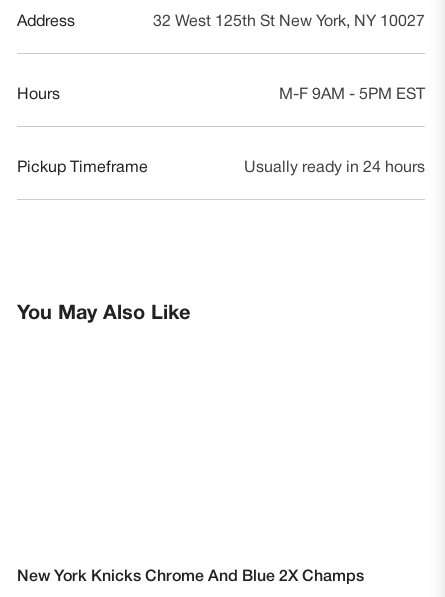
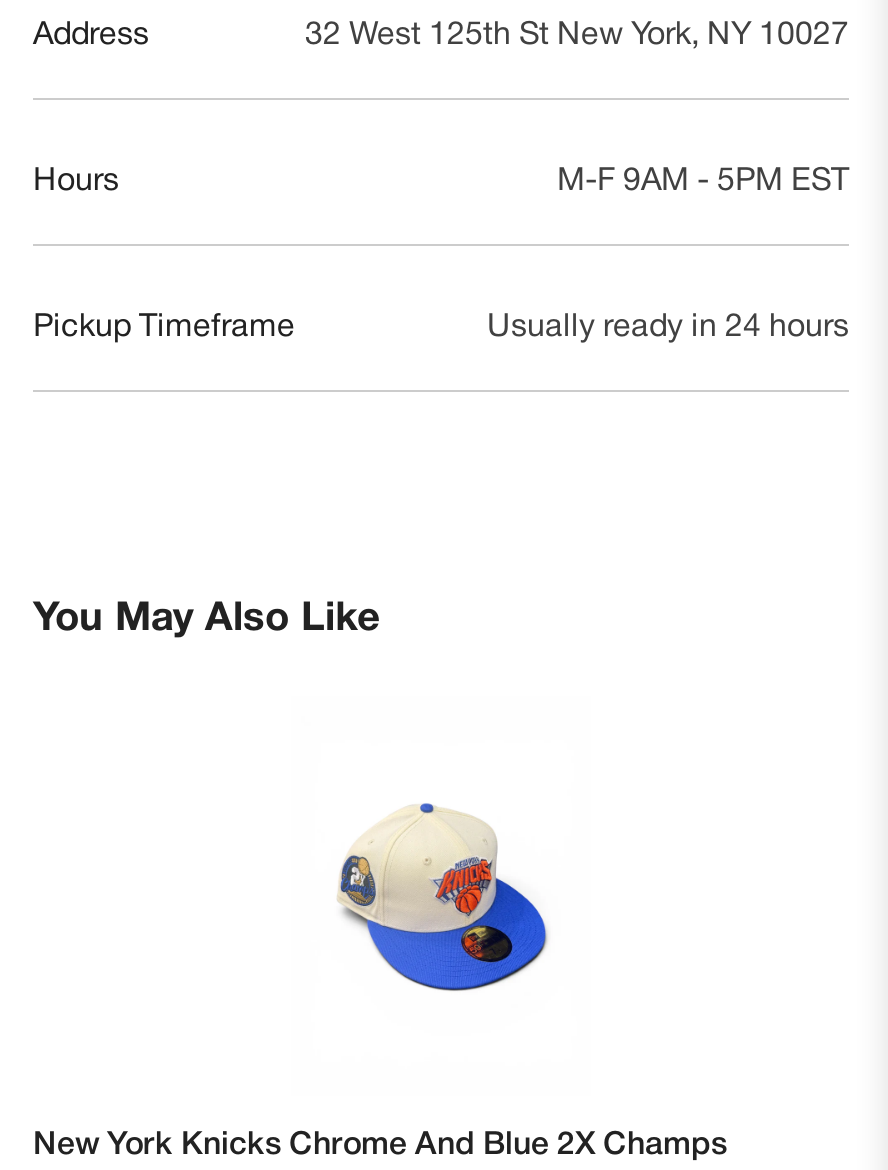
none -> [337,802,549,994] [image]

